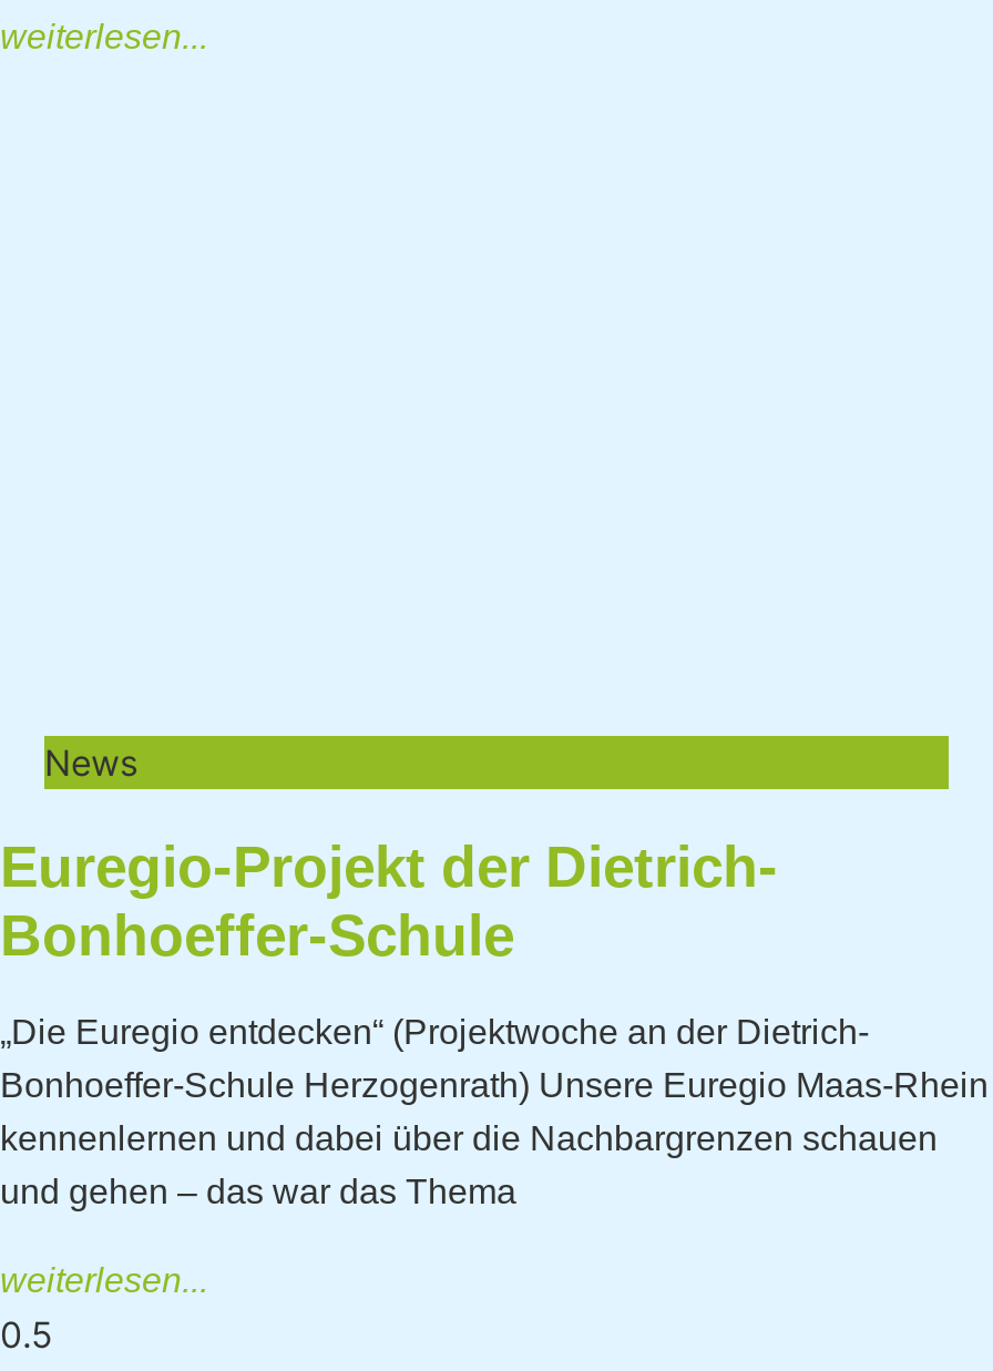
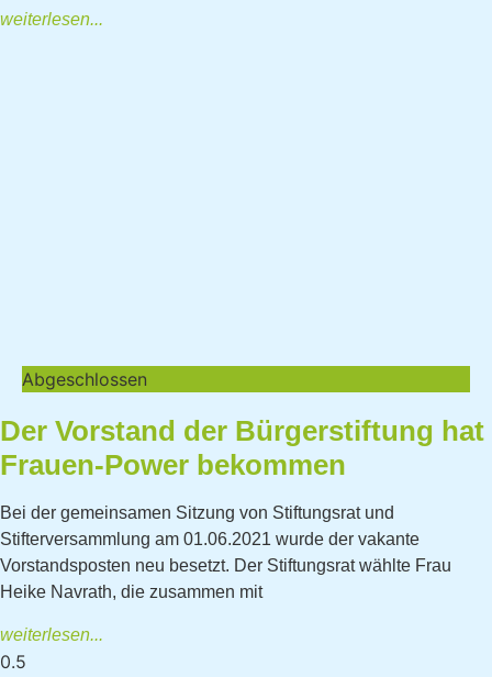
[44,741,137,786] News -> [22,368,147,390] Abgeschlossen
[0,835,778,970] Euregio-Projekt der Dietrich- | Bonhoeffer-Schule -> [0,414,484,481] Der Vorstand der Bürgerstiftung hat | Frauen-Power bekommen
[0,1014,989,1211] „Die Euregio entdecken“ (Projektwoche an der Dietrich- | Bonhoeffer-Schule Herzogenrath) Unsere Euregio Maas-Rhein | kennenlernen und dabei über die Nachbargrenzen schauen | und gehen – das war das Thema -> [0,503,451,601] Bei der gemeinsamen Sitzung von Stiftungsrat und | Stifterversammlung am 01.06.2021 wurde der vakante | Vorstandsposten neu besetzt. Der Stiftungsrat wählte Frau | Heike Navrath, die zusammen mit

